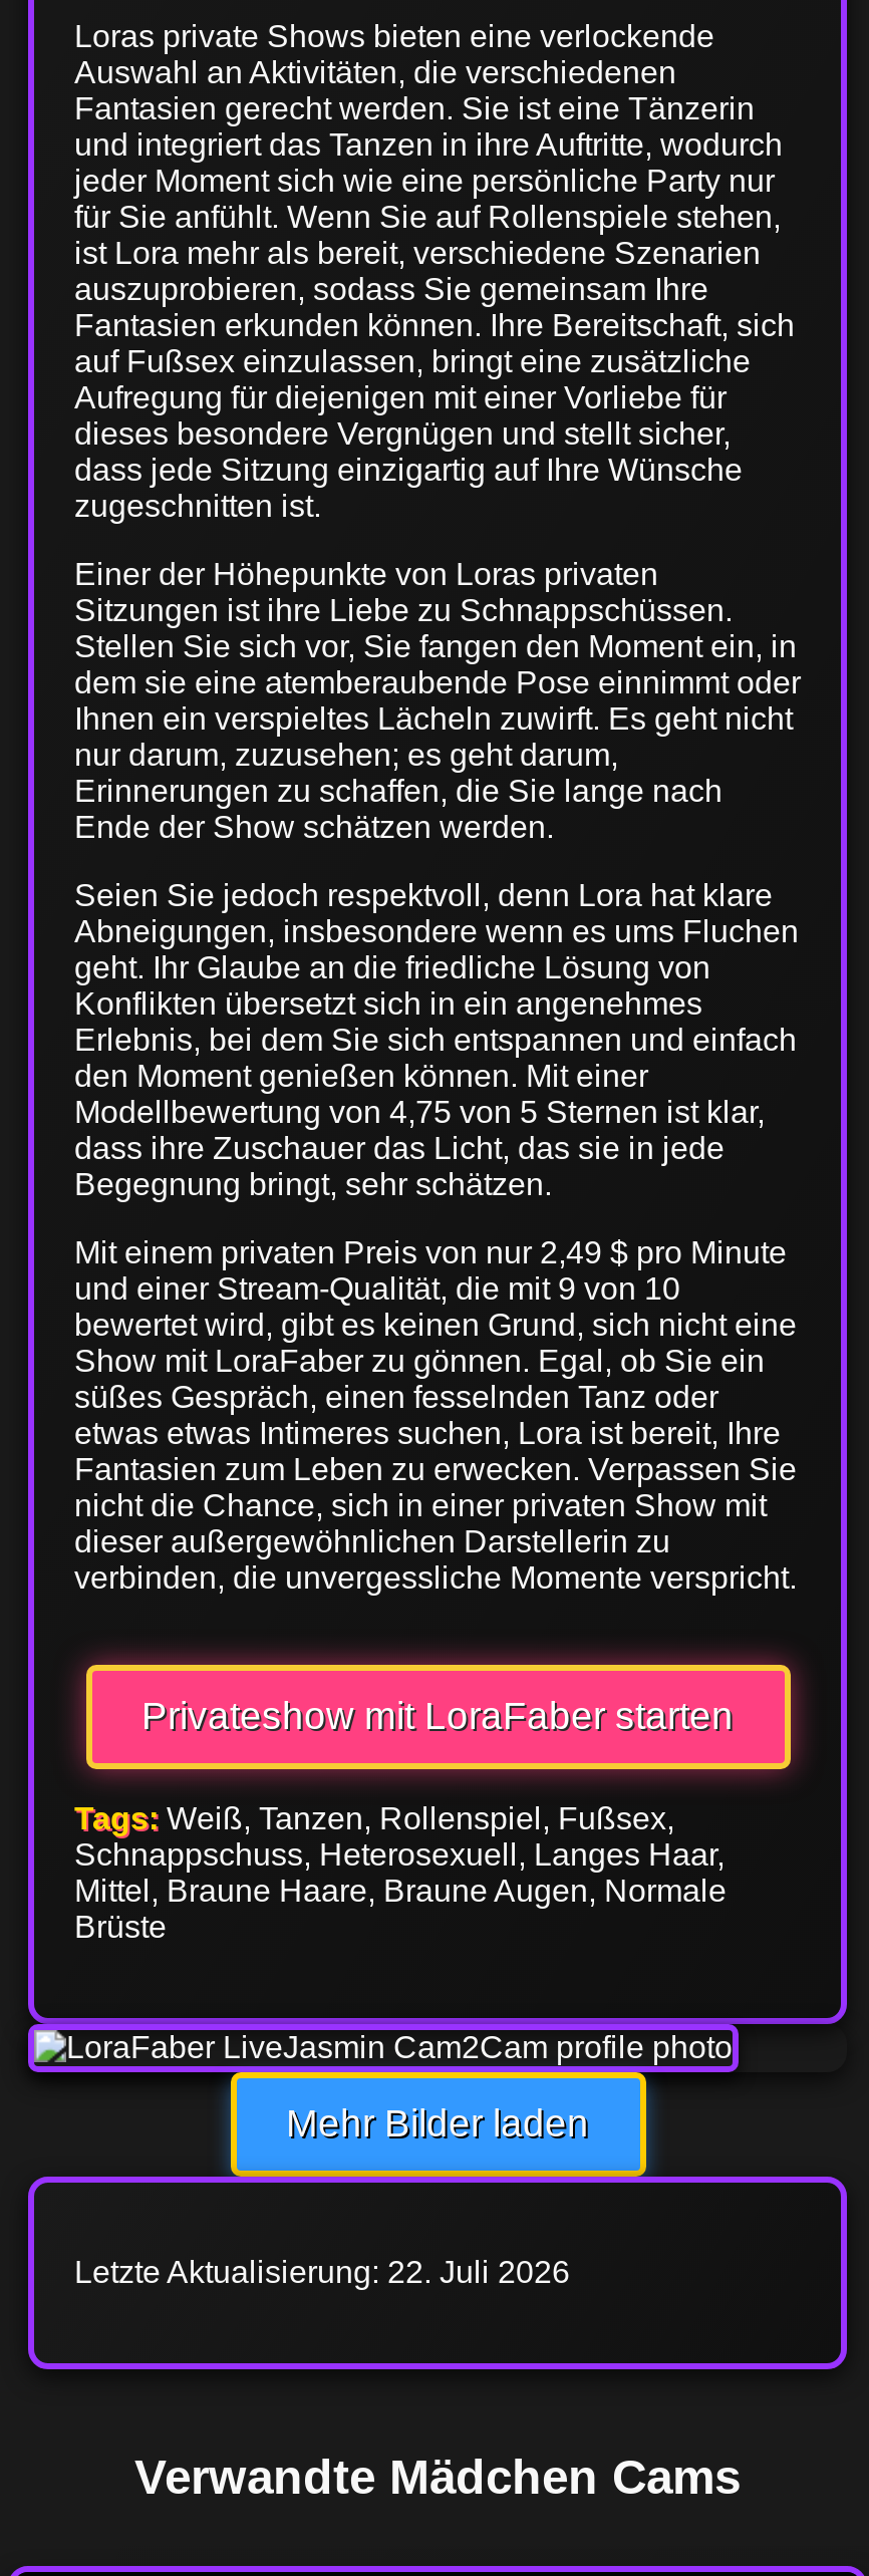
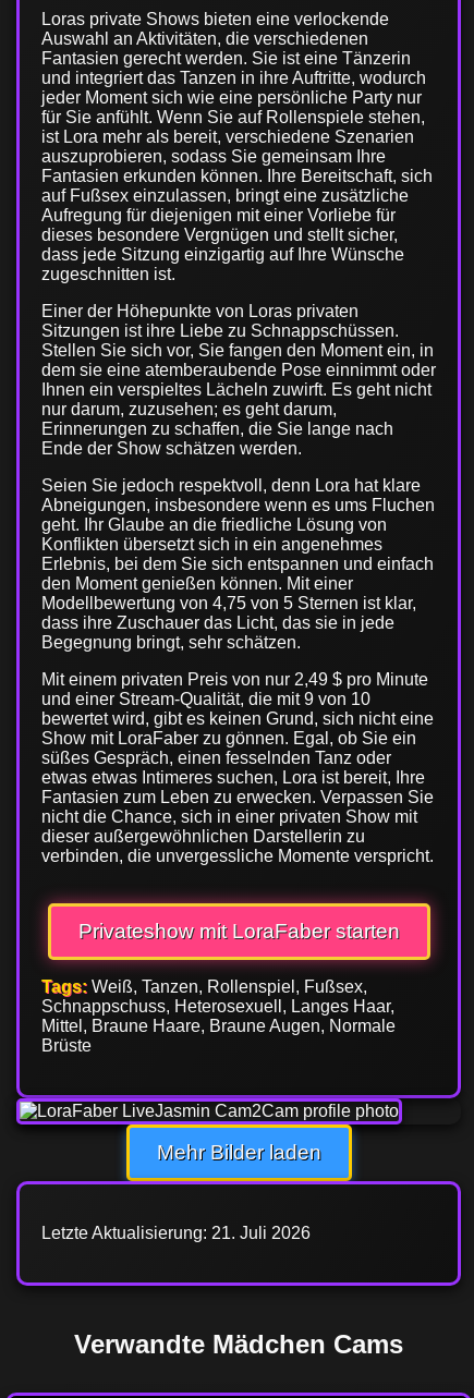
[74,2255,570,2289] Letzte Aktualisierung: 22. Juli 2026 -> [41,1224,311,1242] Letzte Aktualisierung: 21. Juli 2026

